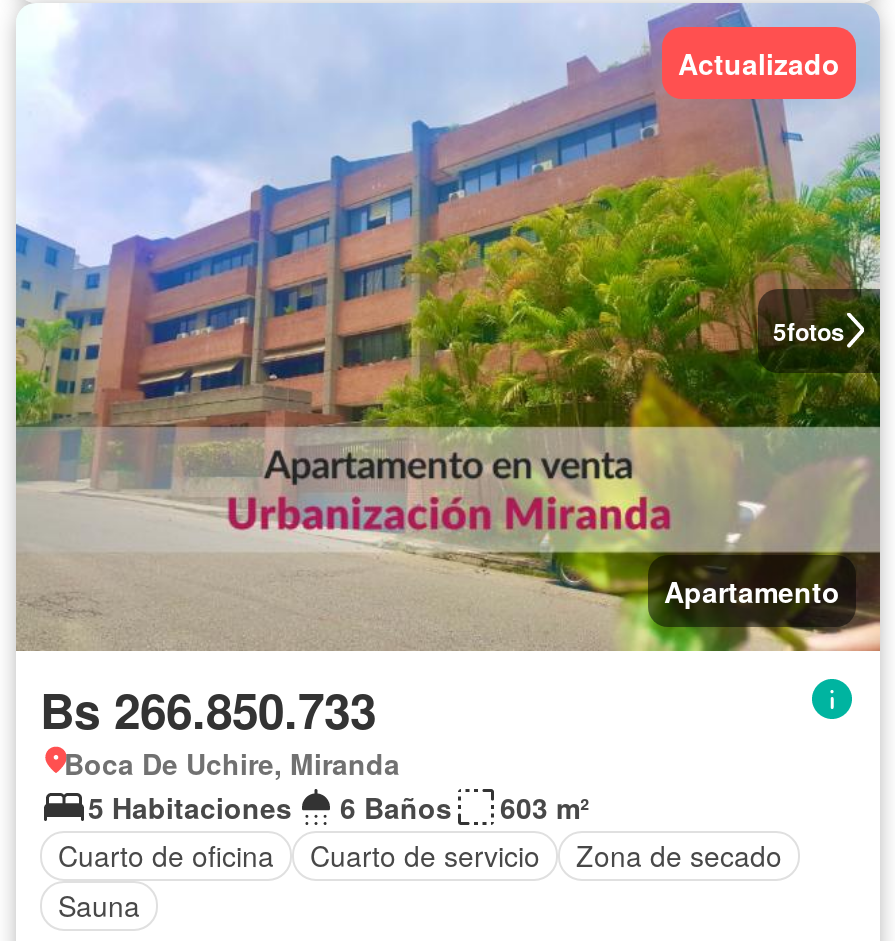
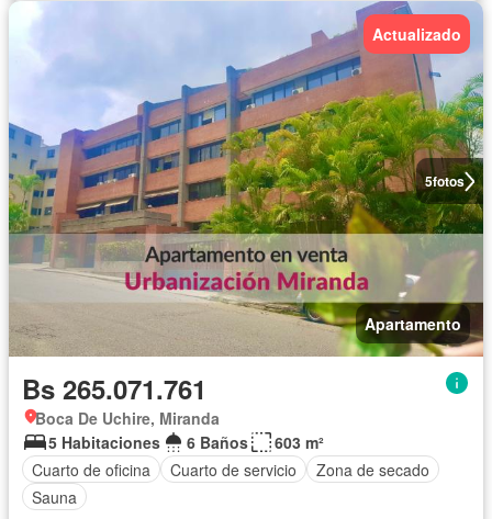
[40,675,376,743] Bs 266.850.733 -> [22,370,206,407] Bs 265.071.761

